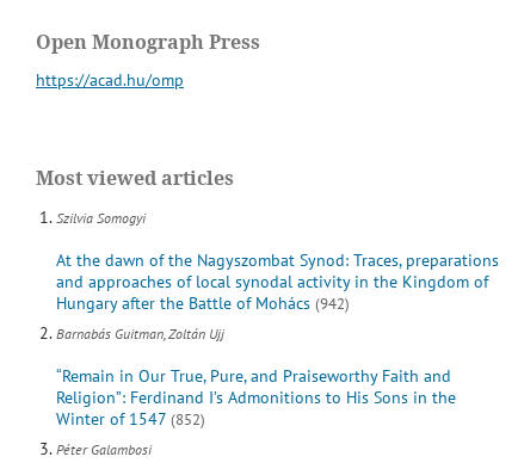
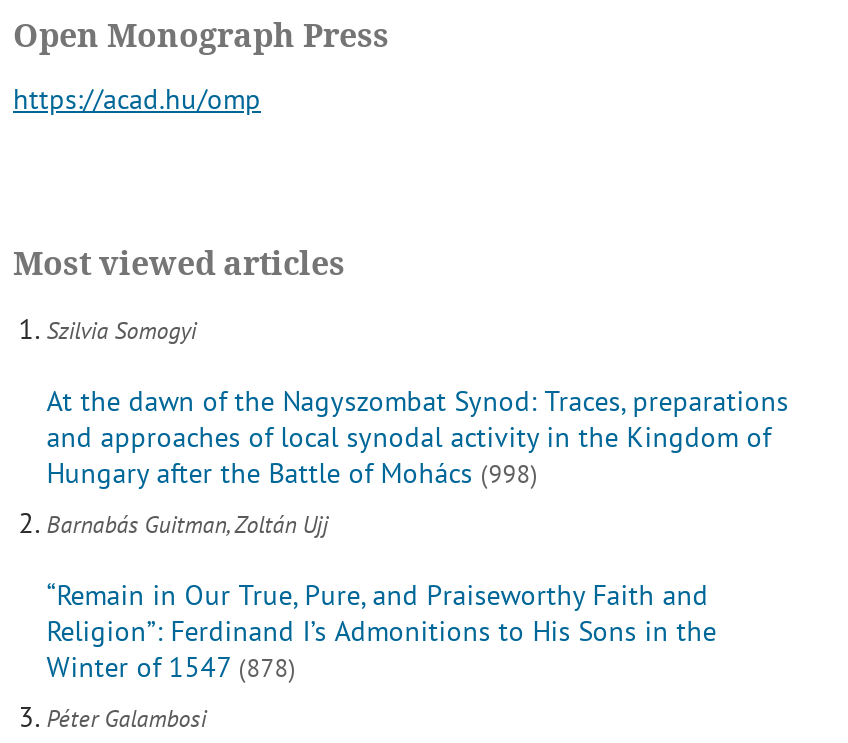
[56,293,349,314] Hungary after the Battle of Mohács (942) -> [47,455,539,491] Hungary after the Battle of Mohács (998)
[56,408,205,430] Winter of 1547 (852) -> [47,649,297,685] Winter of 1547 (878)

